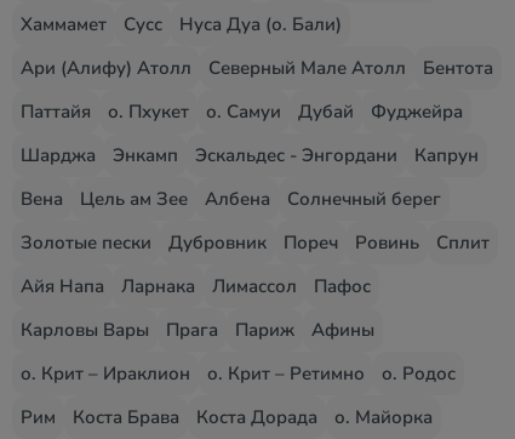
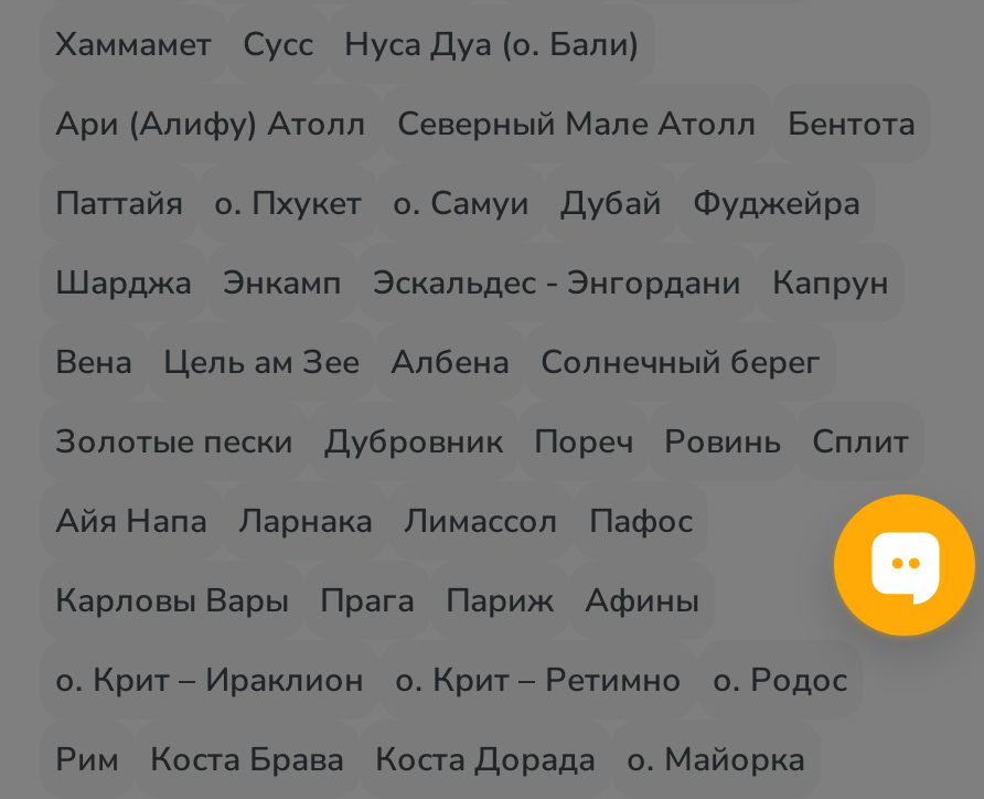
none -> [832,492,977,640] [image]

